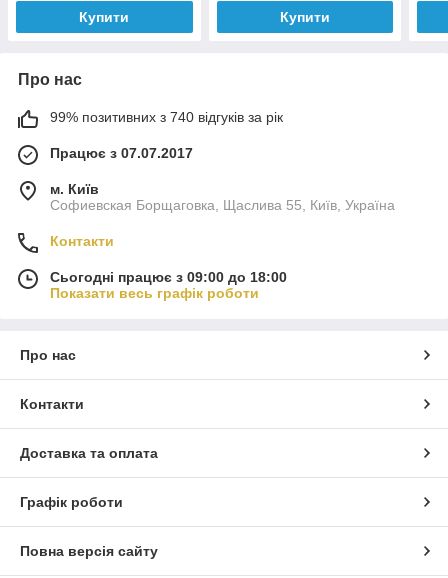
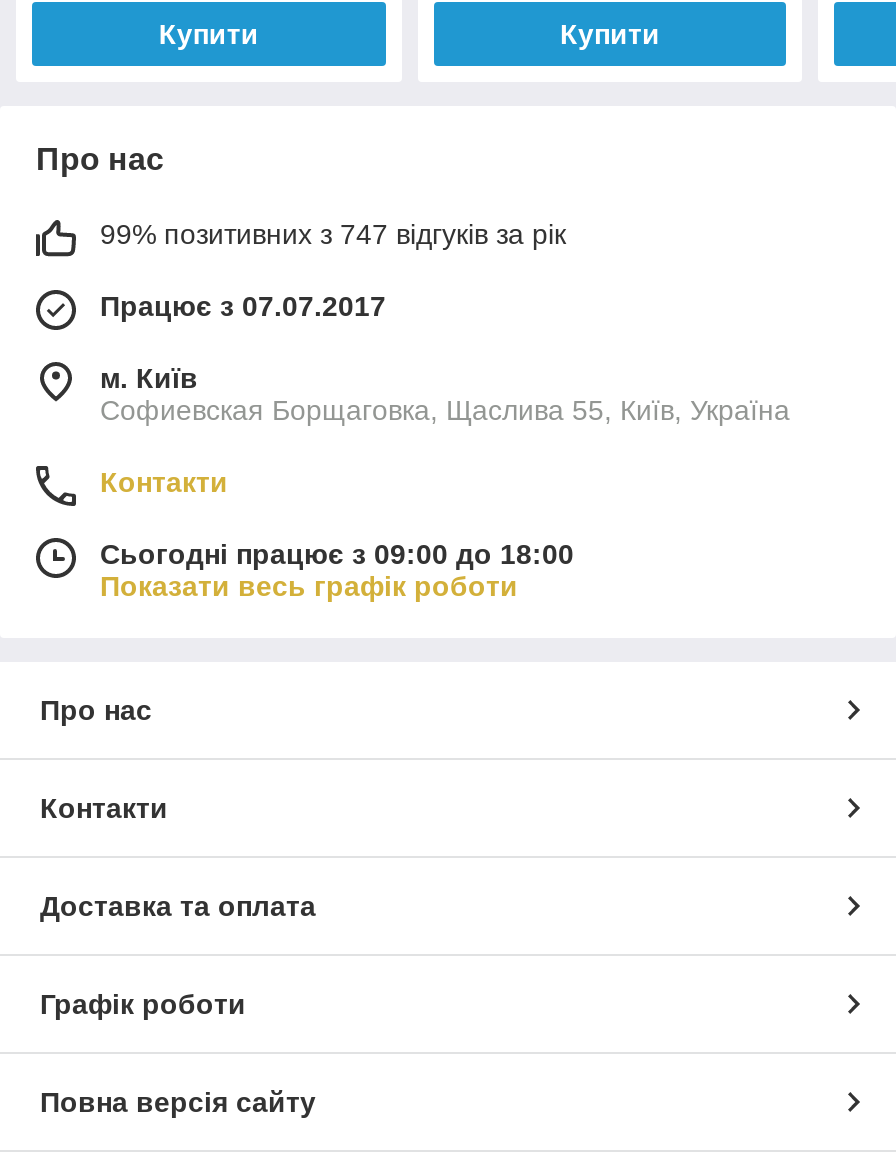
[50,109,283,125] 99% позитивних з 740 відгуків за рік -> [100,218,566,250] 99% позитивних з 747 відгуків за рік

